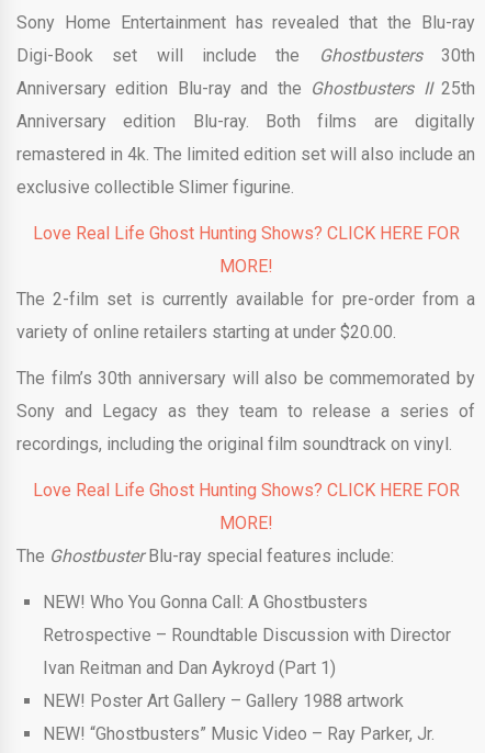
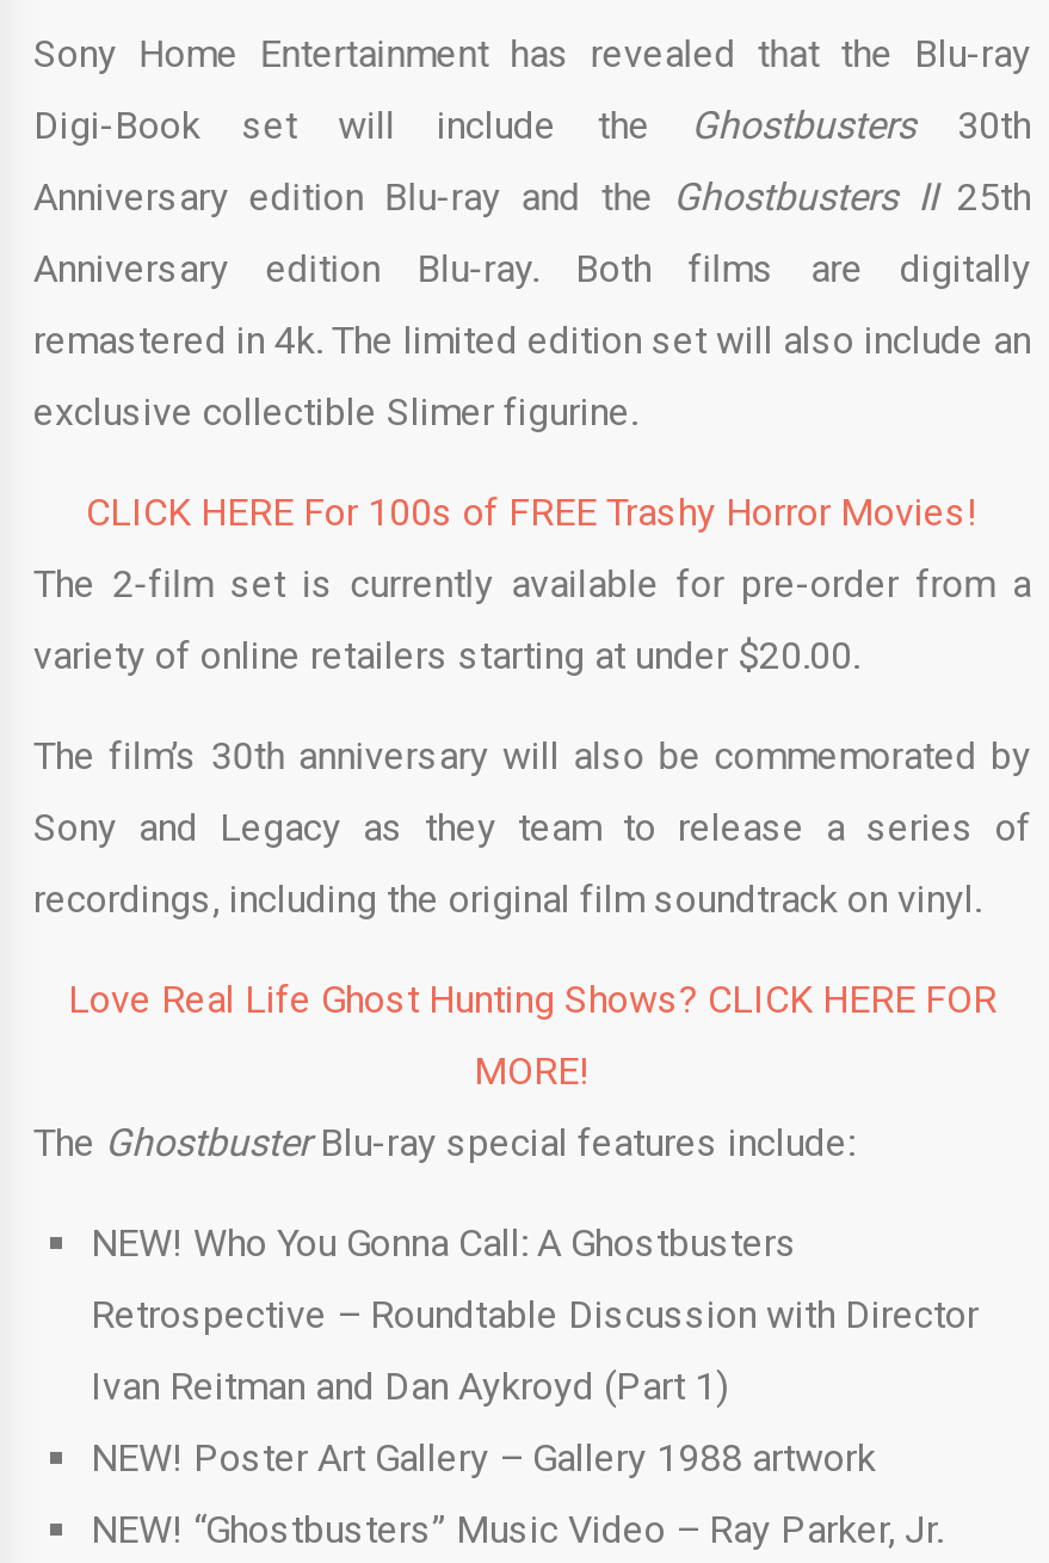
[32,223,459,277] Love Real Life Ghost Hunting Shows? CLICK HERE FOR | MORE! -> [86,490,979,535] CLICK HERE For 100s of FREE Trashy Horror Movies!

